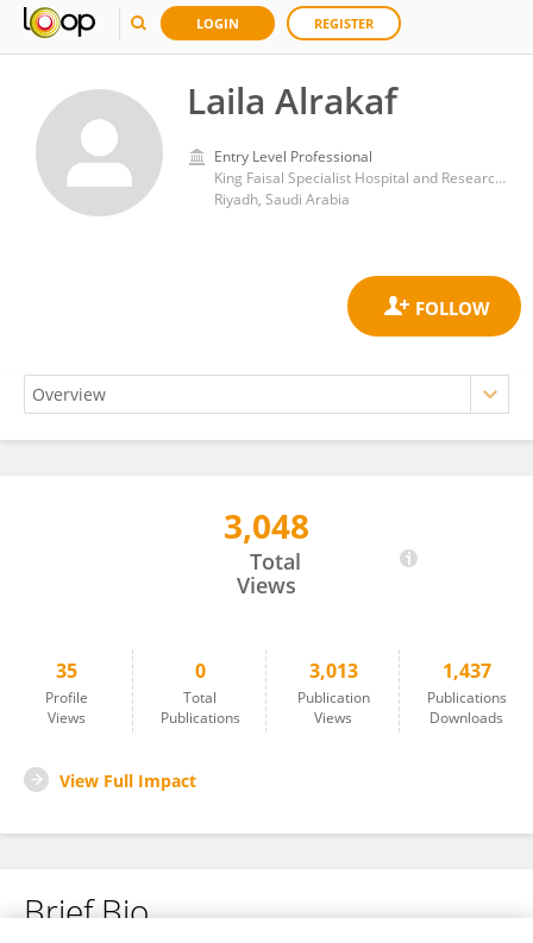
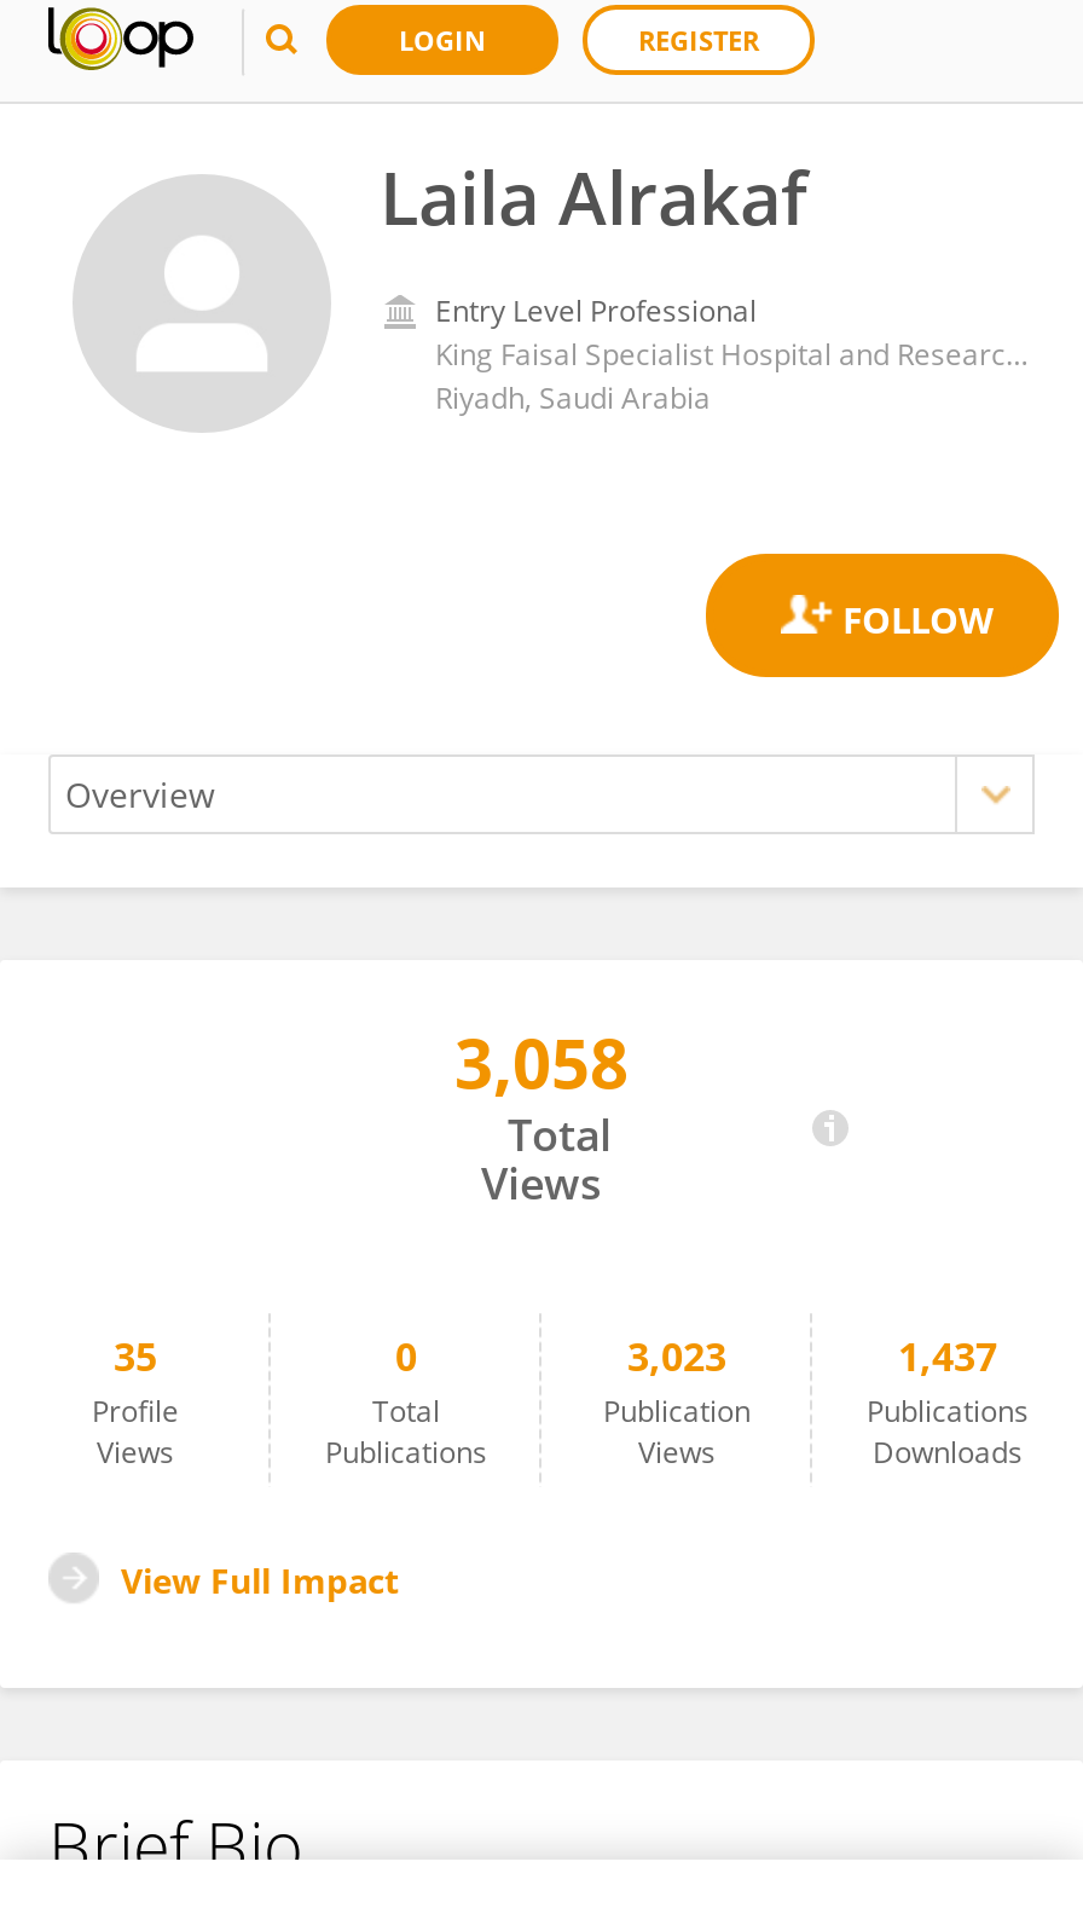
[224,503,309,548] 3,048 -> [454,1016,629,1108] 3,058
[309,658,358,684] 3,013 -> [627,1330,726,1383] 3,023

